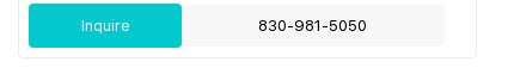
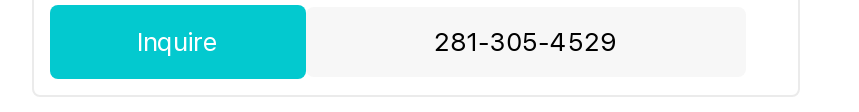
[259,16,367,34] 830-981-5050 -> [434,27,618,57] 281-305-4529

